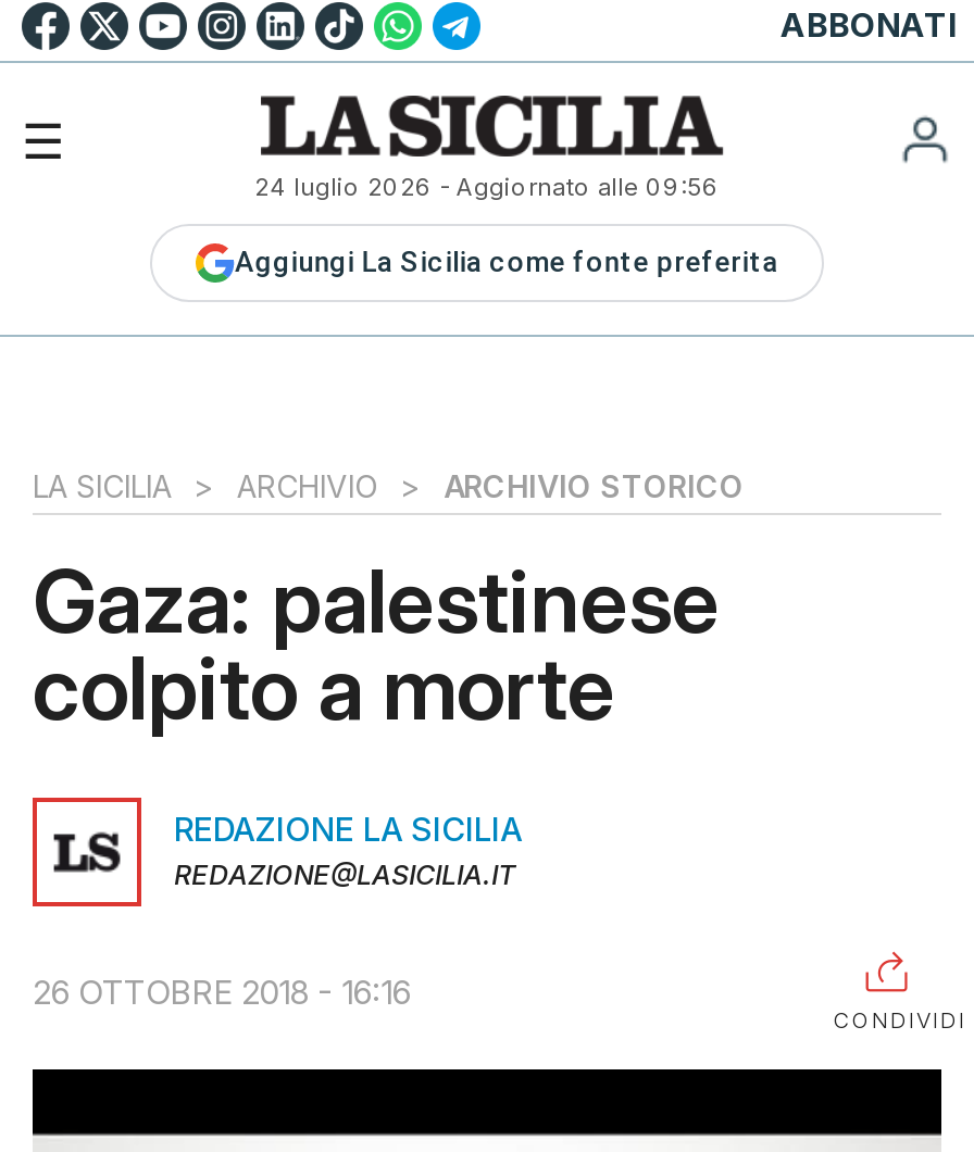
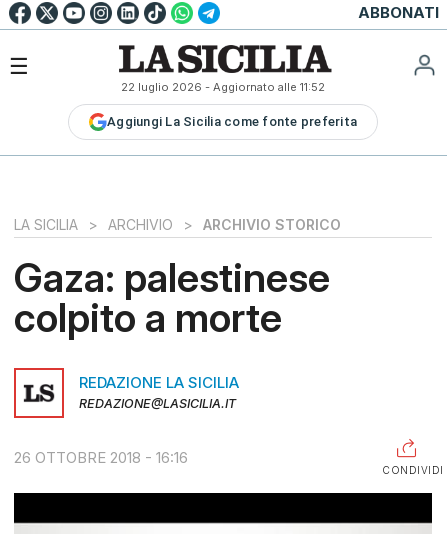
[254,171,720,201] 24 luglio 2026 - Aggiornato alle 09:56 -> [121,79,325,93] 22 luglio 2026 - Aggiornato alle 11:52

